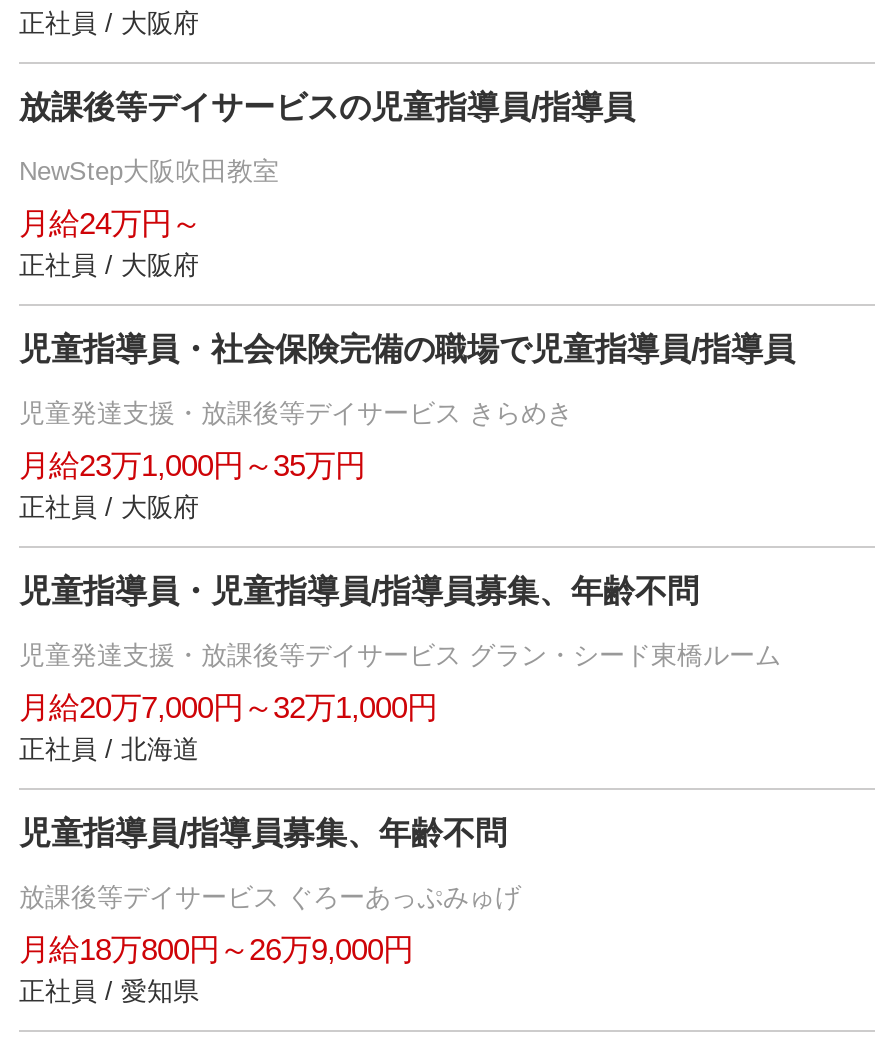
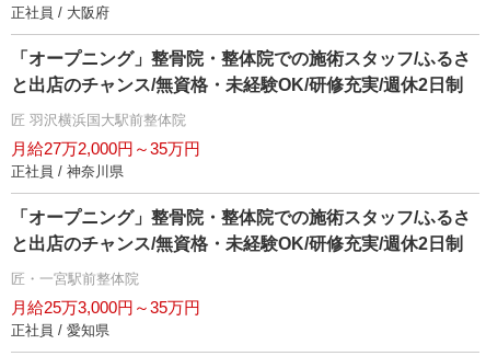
[19,90,795,966] 放課後等デイサービスの児童指導員/指導員 | NewStep大阪吹田教室 | 月給24万円～ | 正社員 / 大阪府 | 児童指導員・社会保険完備の職場で児童指導員/指導員 | 児童発達支援・放課後等デイサービス きらめき | 月給23万1,000円～35万円 | 正社員 / 大阪府 | 児童指導員・児童指導員/指導員募集、年齢不問 | 児童発達支援・放課後等デイサービス グラン・シード東橋ルーム | 月給20万7,000円～32万1,000円 | 正社員 / 北海道 | 児童指導員/指導員募集、年齢不問 | 放課後等デイサービス ぐろーあっぷみゅげ | 月給18万800円～26万9,000円 -> [11,49,471,317] 「オープニング」整骨院・整体院での施術スタッフ/ふるさ | と出店のチャンス/無資格・未経験OK/研修充実/週休2日制 | 匠 羽沢横浜国大駅前整体院 | 月給27万2,000円～35万円 | 正社員 / 神奈川県 | 「オープニング」整骨院・整体院での施術スタッフ/ふるさ | と出店のチャンス/無資格・未経験OK/研修充実/週休2日制 | 匠・一宮駅前整体院 | 月給25万3,000円～35万円

